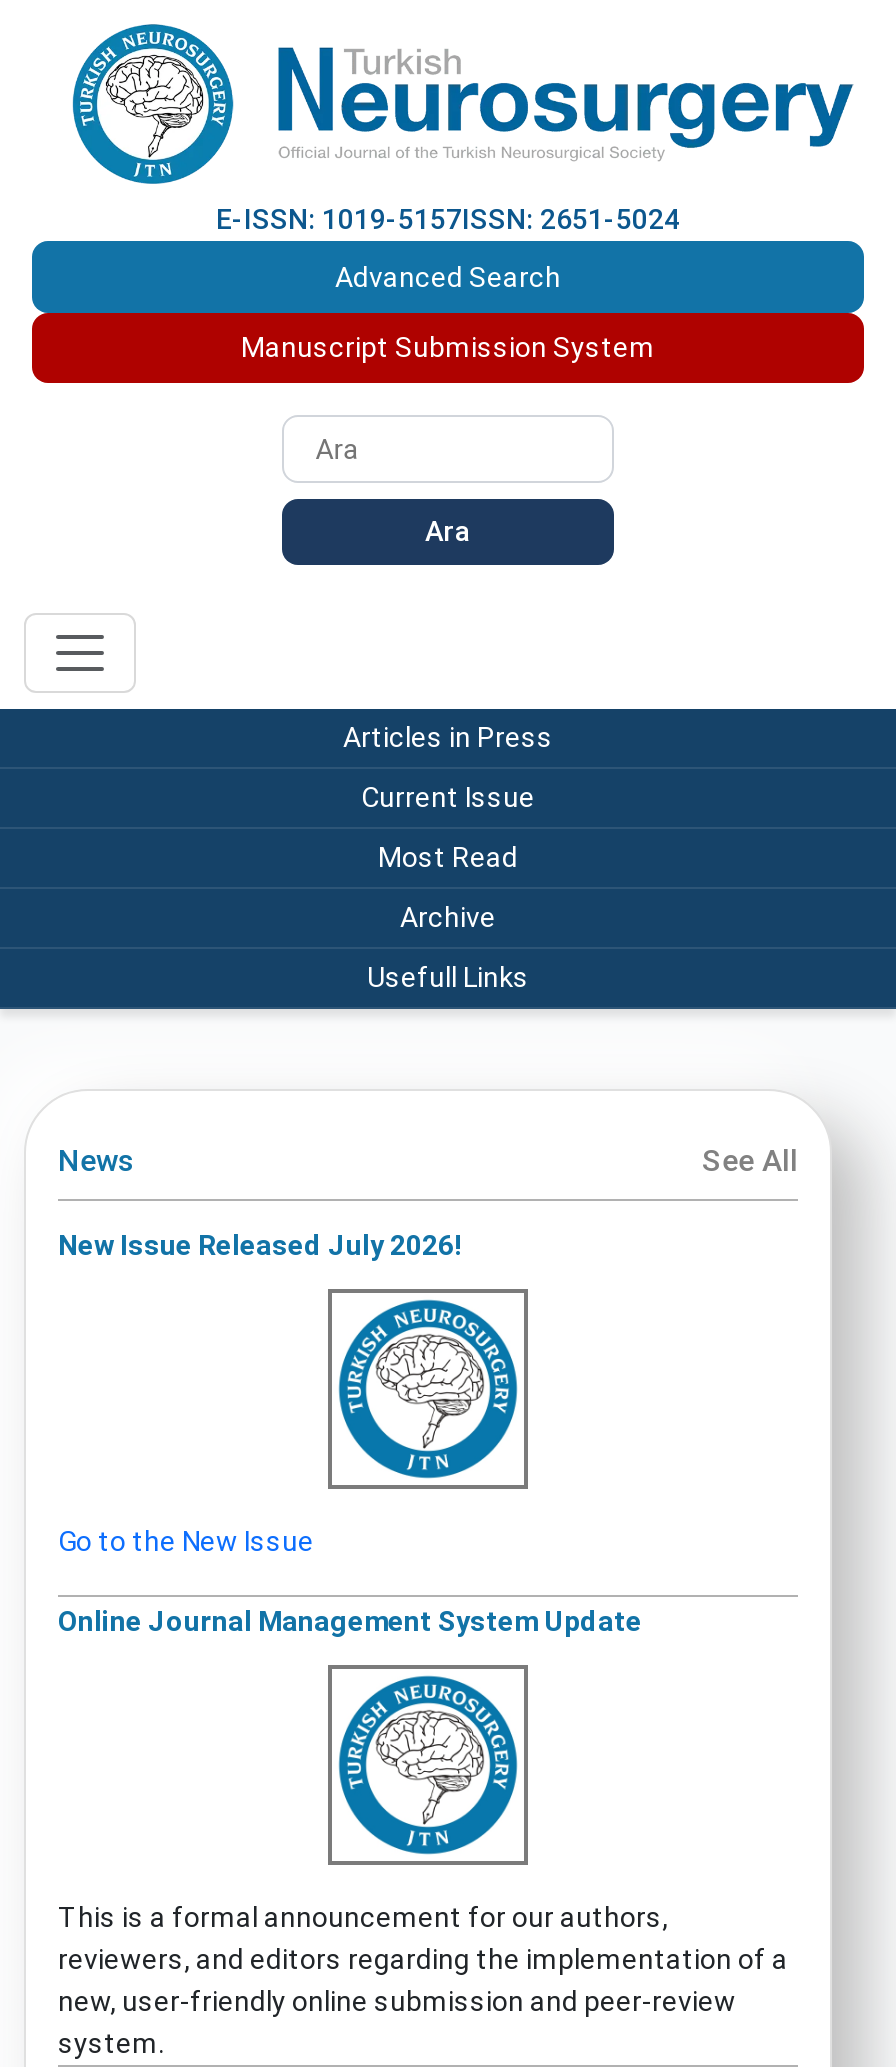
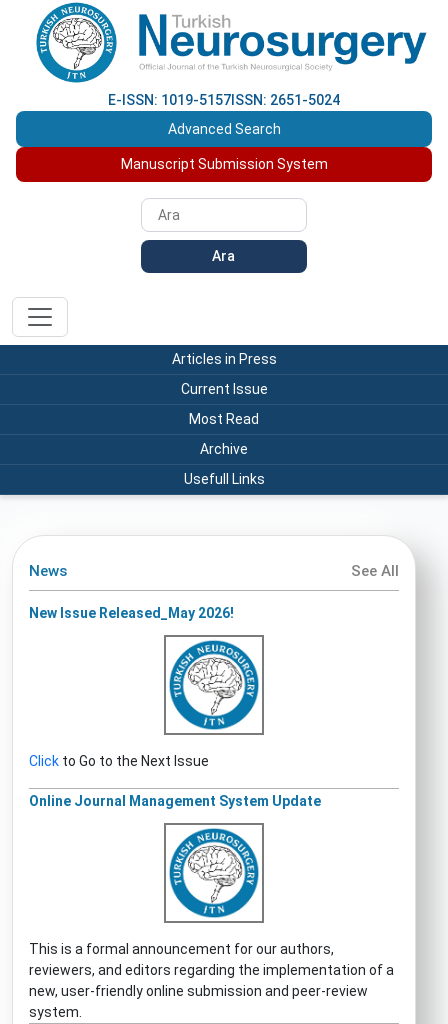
[58,1228,462,1260] New Issue Released July 2026! -> [29,604,234,620] New Issue Released_May 2026!
[58,1524,314,1556] Go to the New Issue -> [29,752,209,768] Click to Go to the Next Issue

